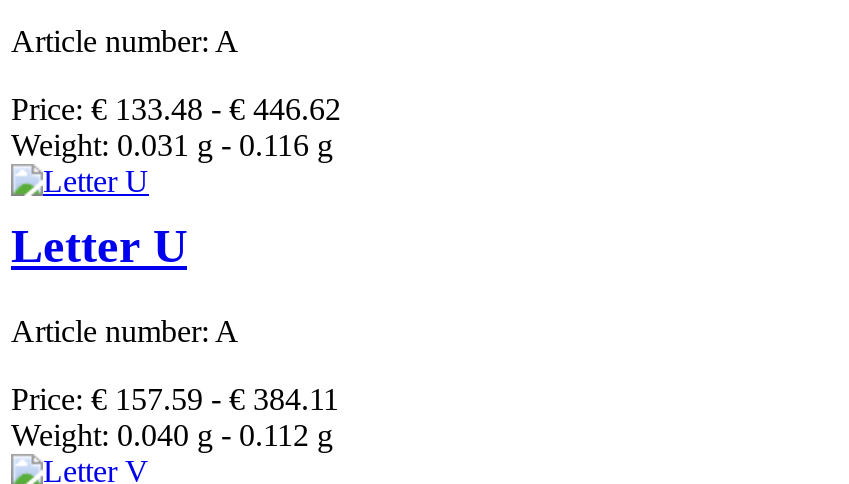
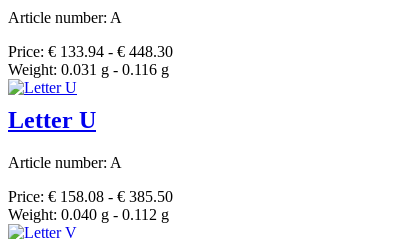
[11,91,341,125] Price: € 133.48 - € 446.62 -> [8,43,173,60] Price: € 133.94 - € 448.30
[11,381,339,415] Price: € 157.59 - € 384.11 -> [8,188,173,205] Price: € 158.08 - € 385.50

